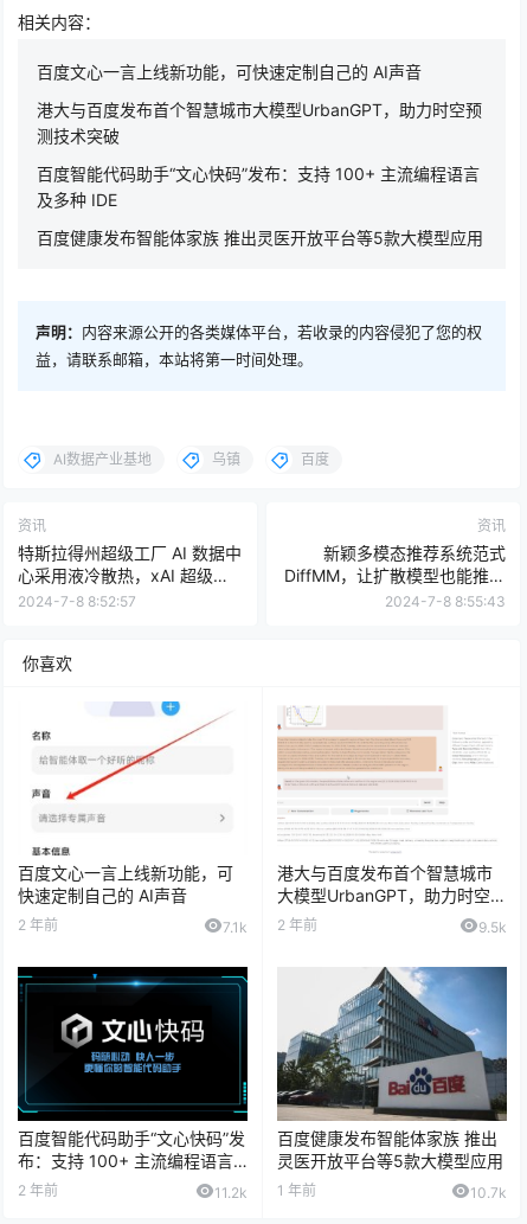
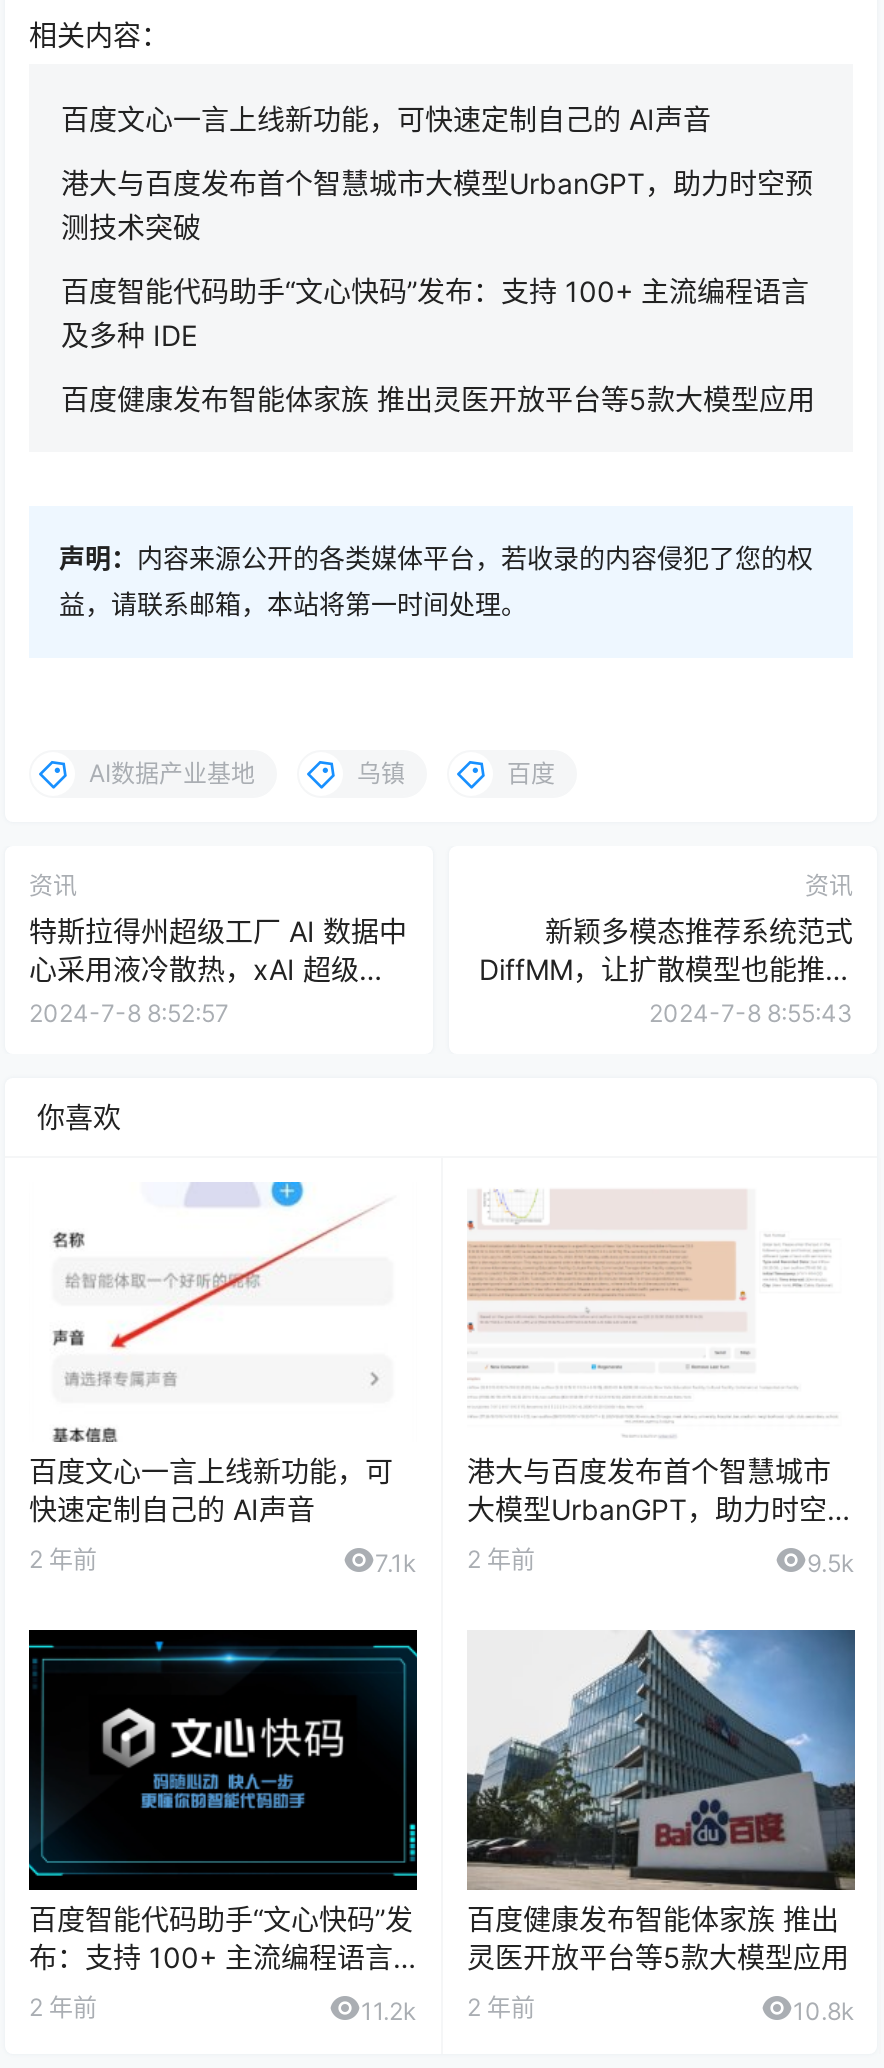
[277,1181,507,1202] 1 年前 | 10.7k -> [467,1992,855,2026] 2 年前 | 10.8k

